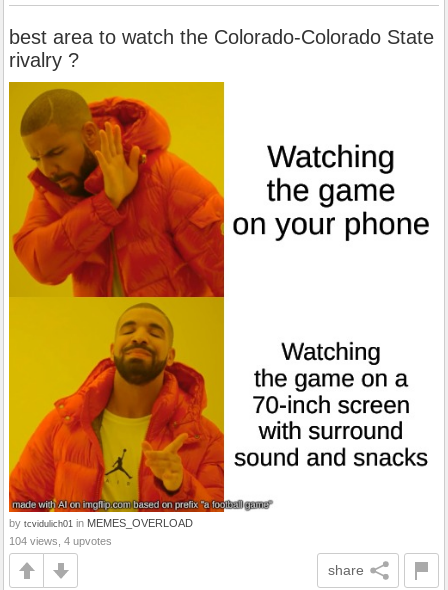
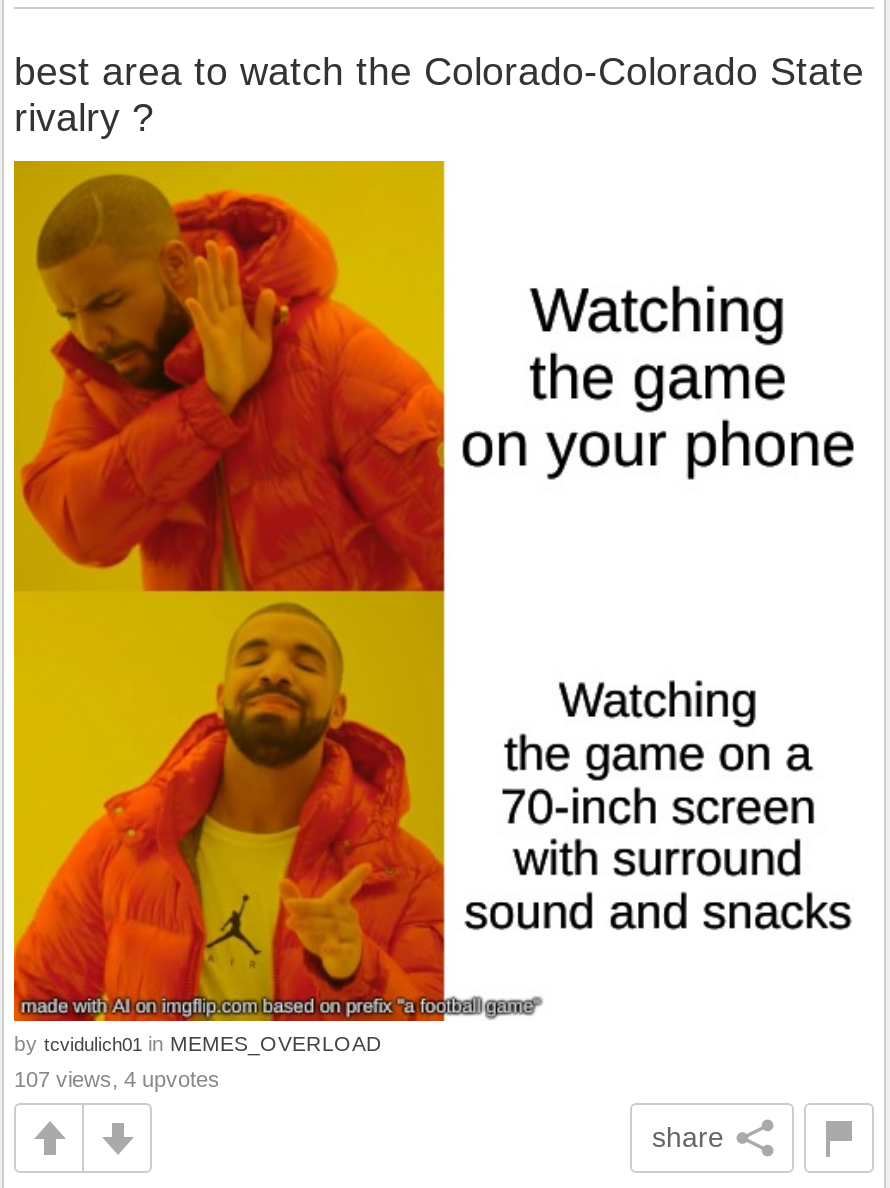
[9,535,112,547] 104 views, 4 upvotes -> [14,1067,220,1091] 107 views, 4 upvotes

